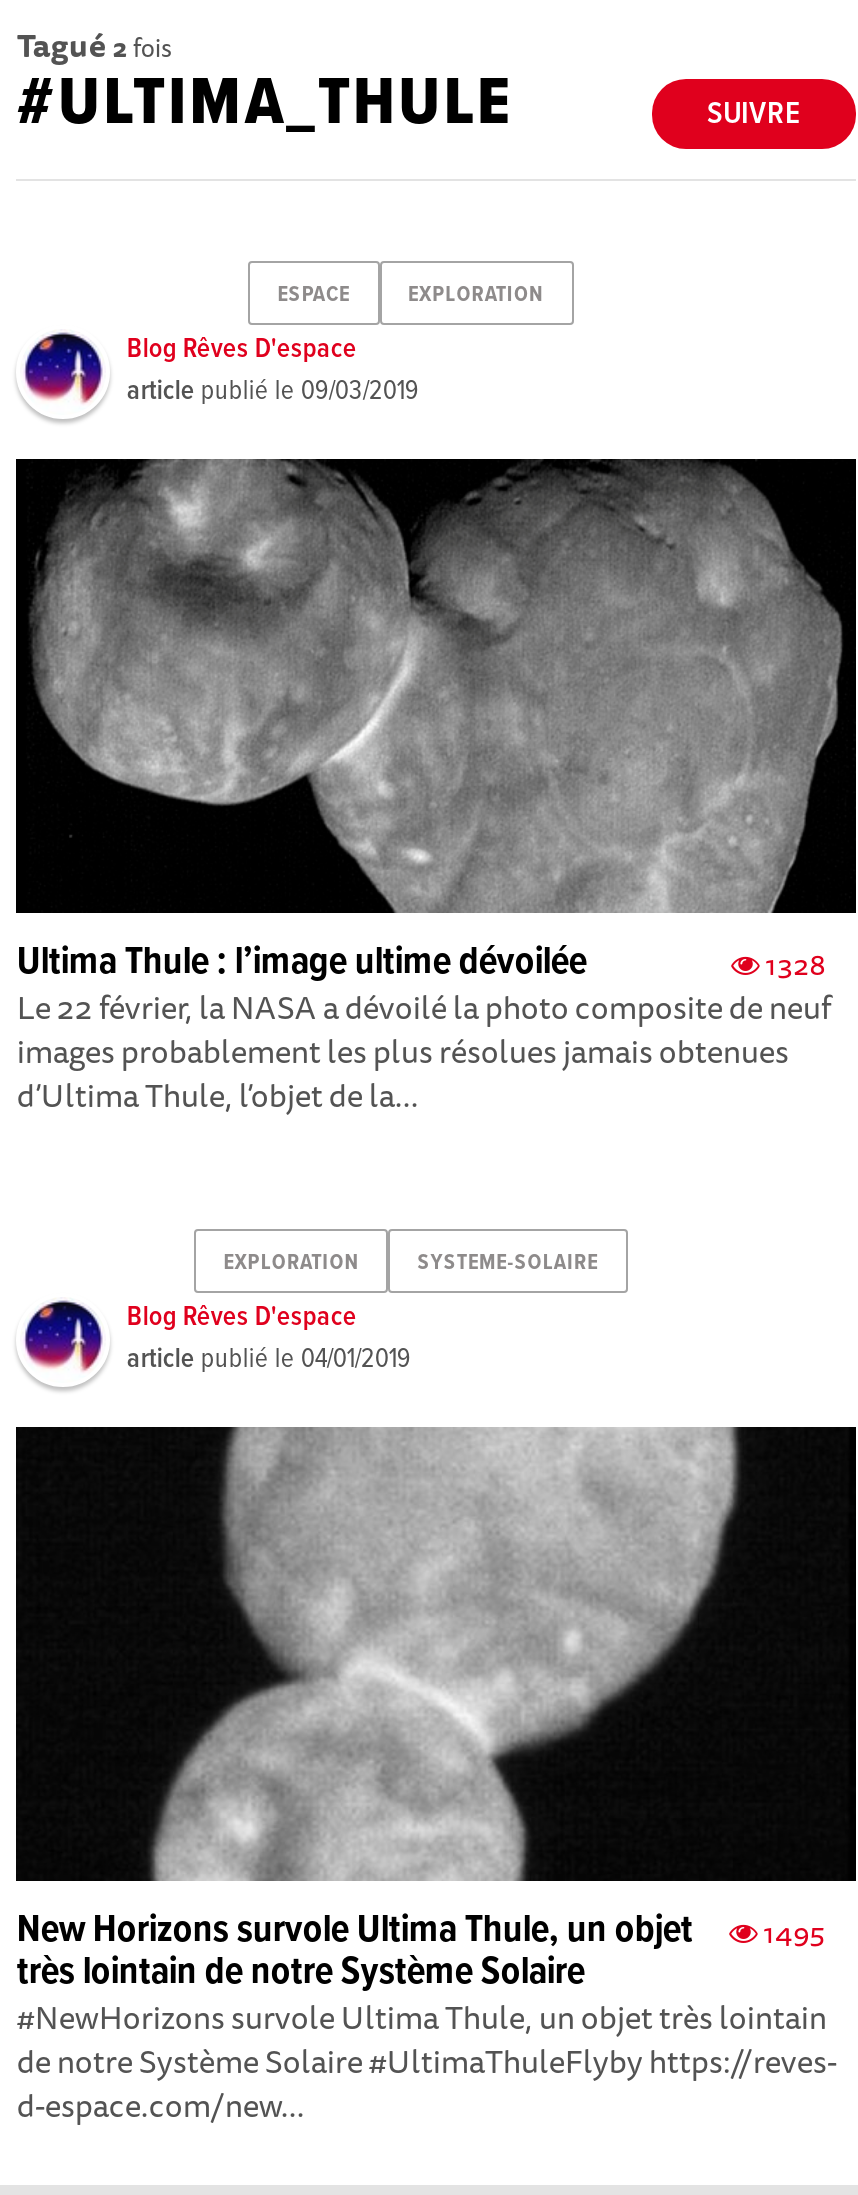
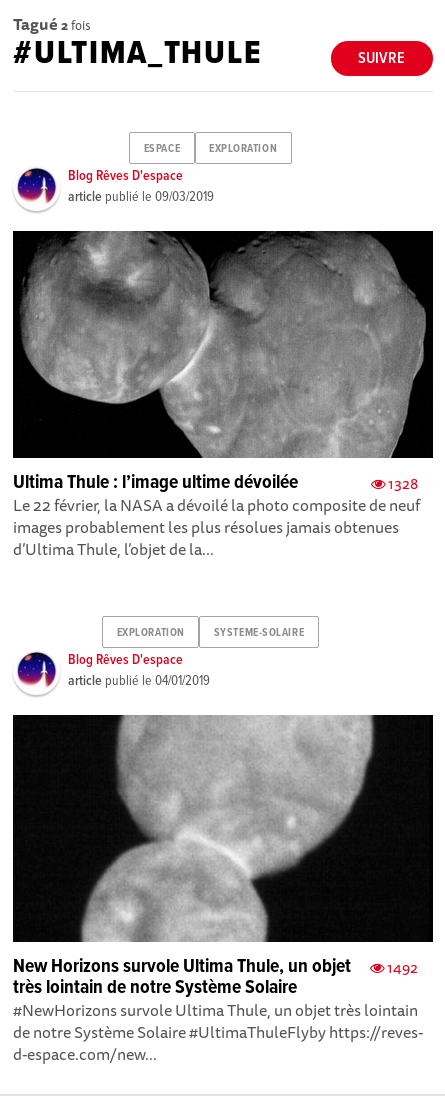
[17,1905,825,1957] New Horizons survole Ultima Thule, un objet 1495 -> [13,954,418,980] New Horizons survole Ultima Thule, un objet 1492

